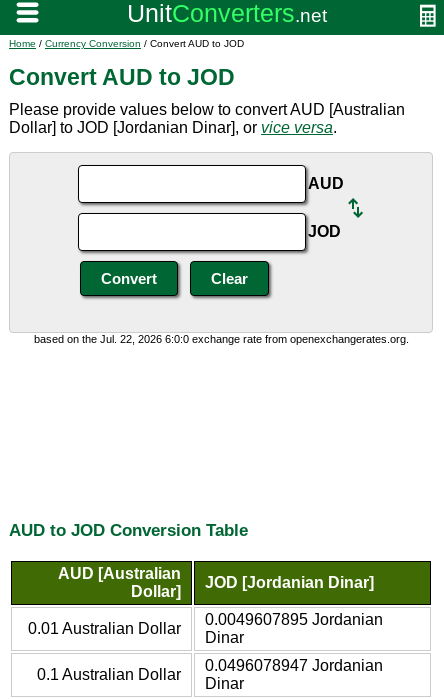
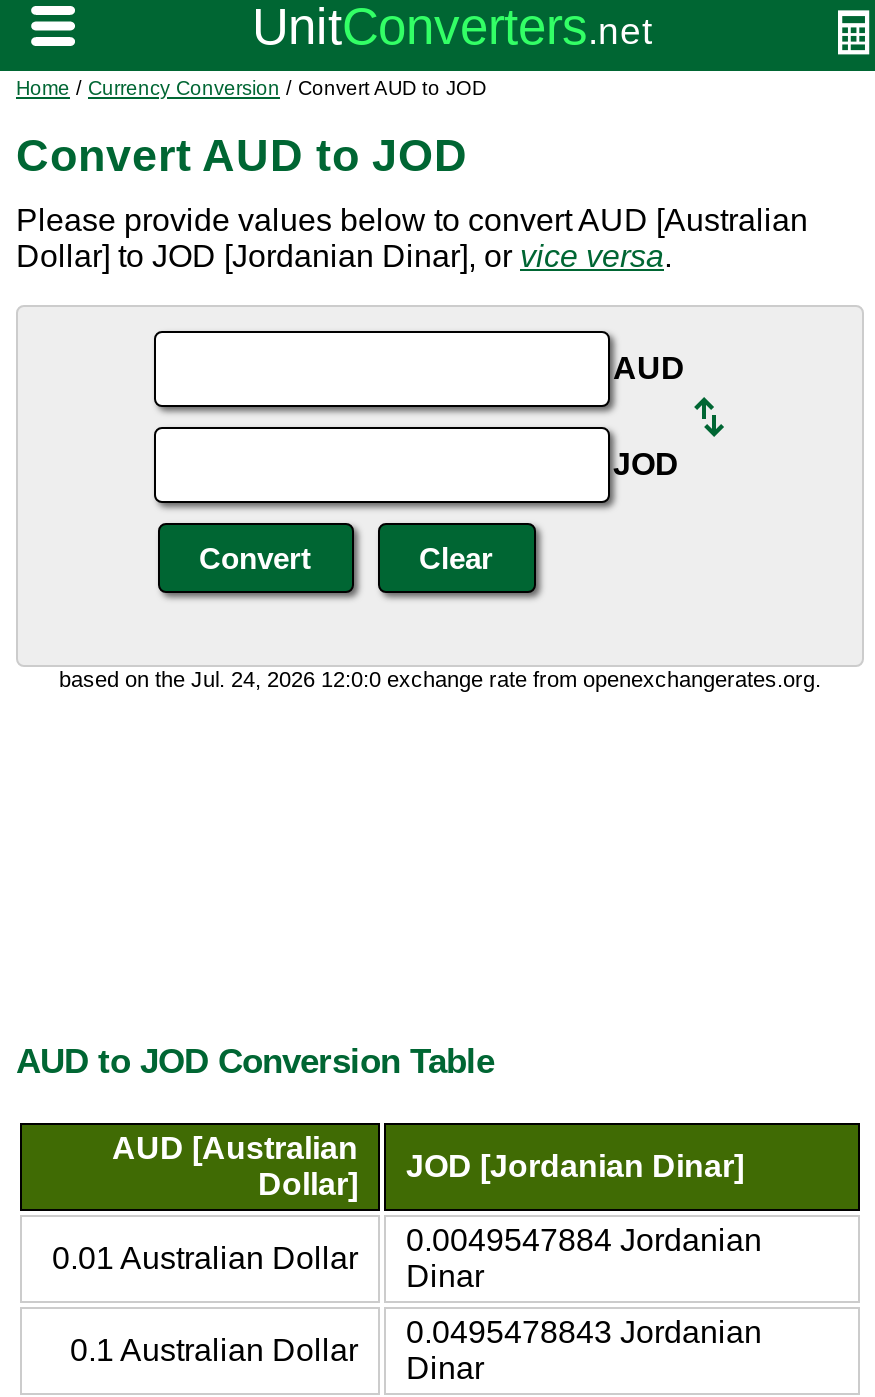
[33,333,408,345] based on the Jul. 22, 2026 6:0:0 exchange rate from openexchangerates.org. -> [59,667,821,691] based on the Jul. 24, 2026 12:0:0 exchange rate from openexchangerates.org.
[205,611,383,628] 0.0049607895 Jordanian -> [406,1222,762,1256] 0.0049547884 Jordanian
[205,657,383,674] 0.0496078947 Jordanian -> [406,1314,762,1348] 0.0495478843 Jordanian

